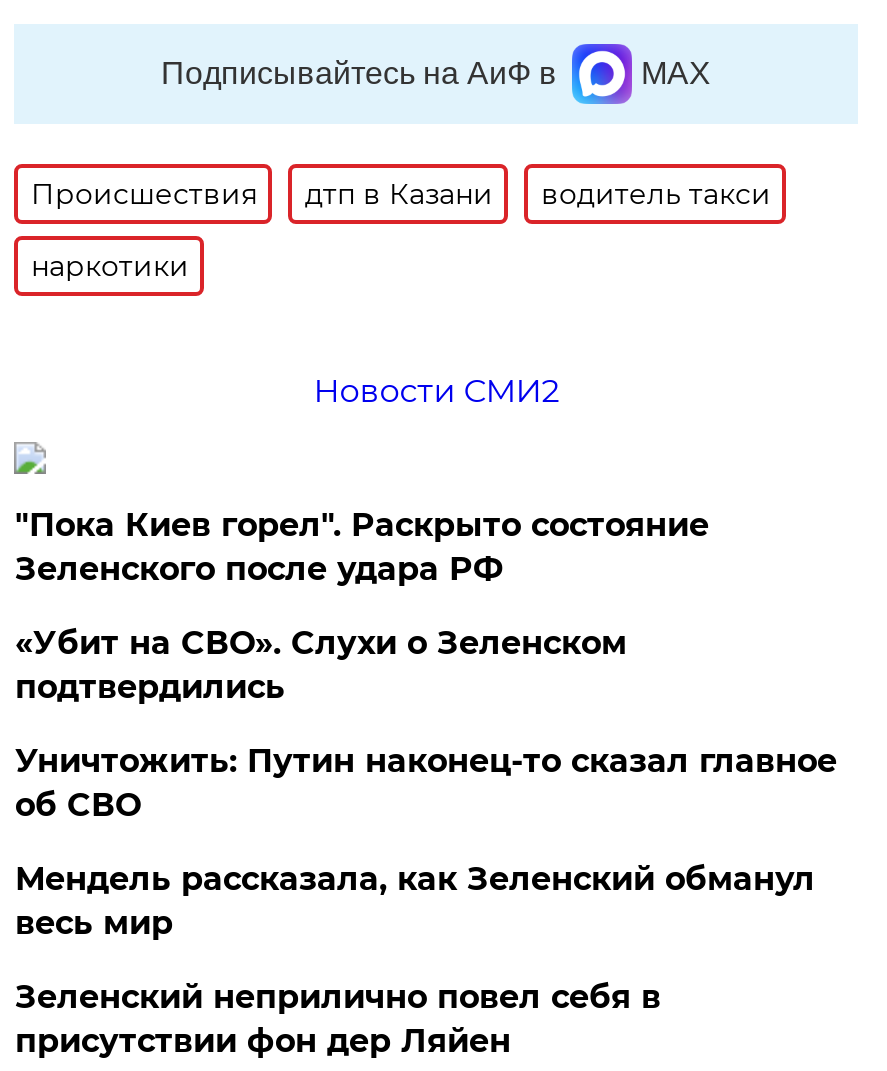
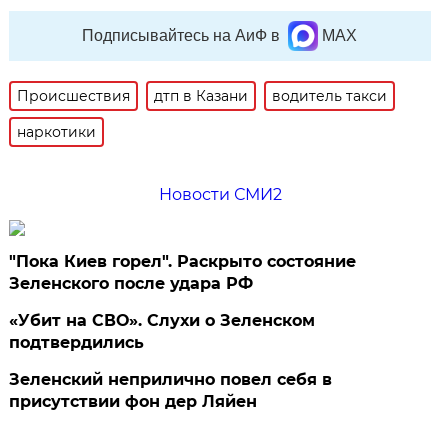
[15,742,837,942] Уничтожить: Путин наконец-то сказал главное | об СВО | Мендель рассказала, как Зеленский обманул | весь мир -> none

